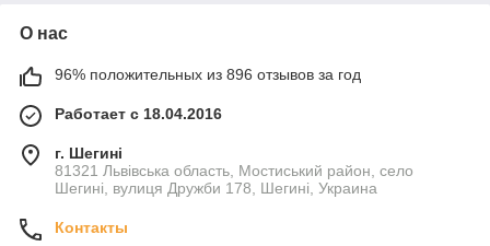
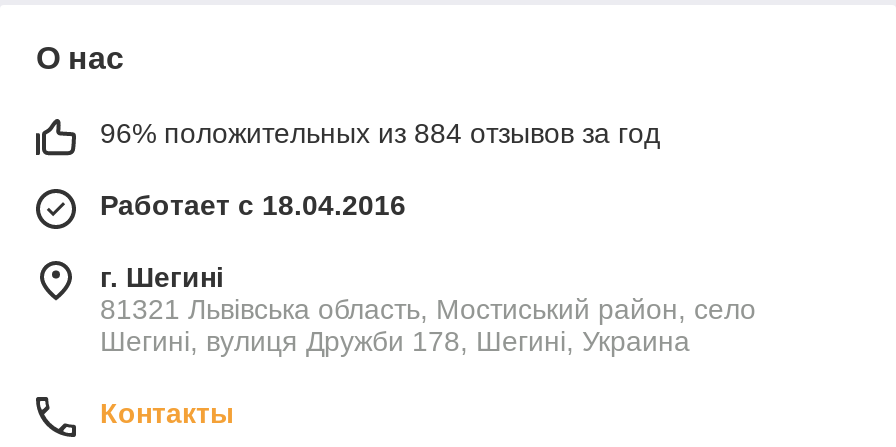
[55,65,361,83] 96% положительных из 896 отзывов за год -> [100,117,660,149] 96% положительных из 884 отзывов за год

